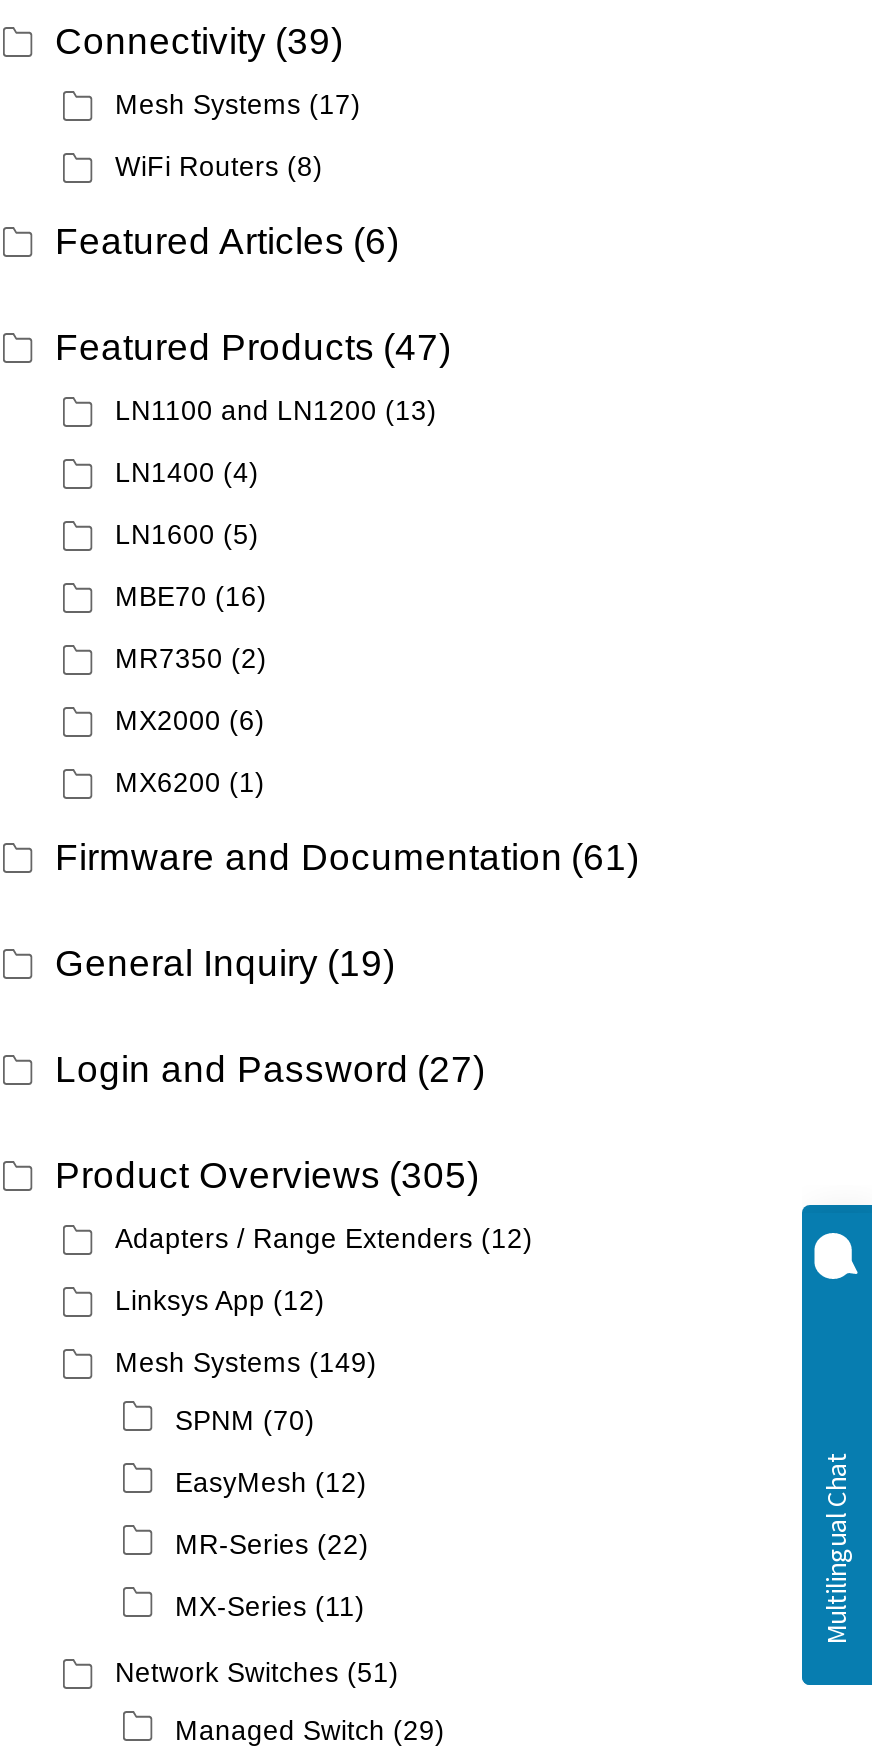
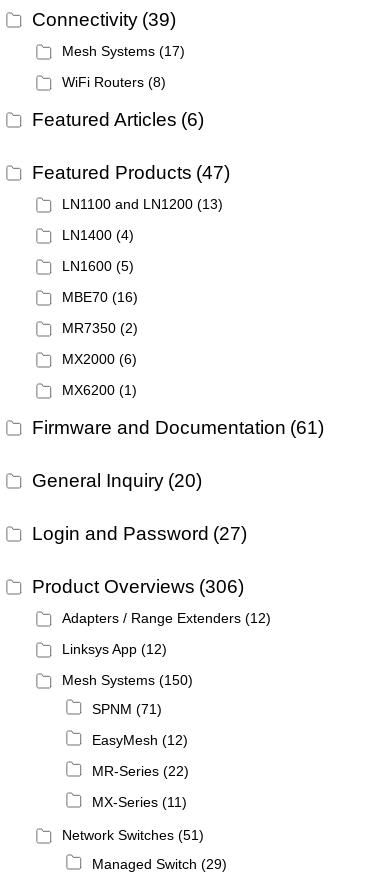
[55,942,395,984] General Inquiry (19) -> [32,470,202,491] General Inquiry (20)
[55,1154,479,1196] Product Overviews (305) -> [32,576,244,597] Product Overviews (306)
[800,1202,866,1688] [image] -> none
[115,1348,377,1378] Mesh Systems (149) -> [62,673,193,688] Mesh Systems (150)
[175,1405,315,1435] SPNM (70) -> [92,701,162,716] SPNM (71)

